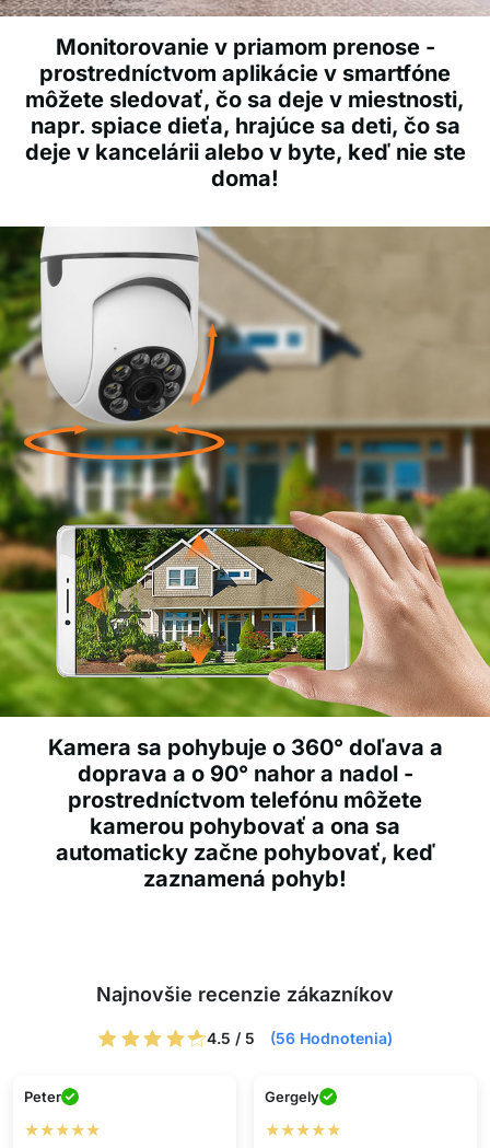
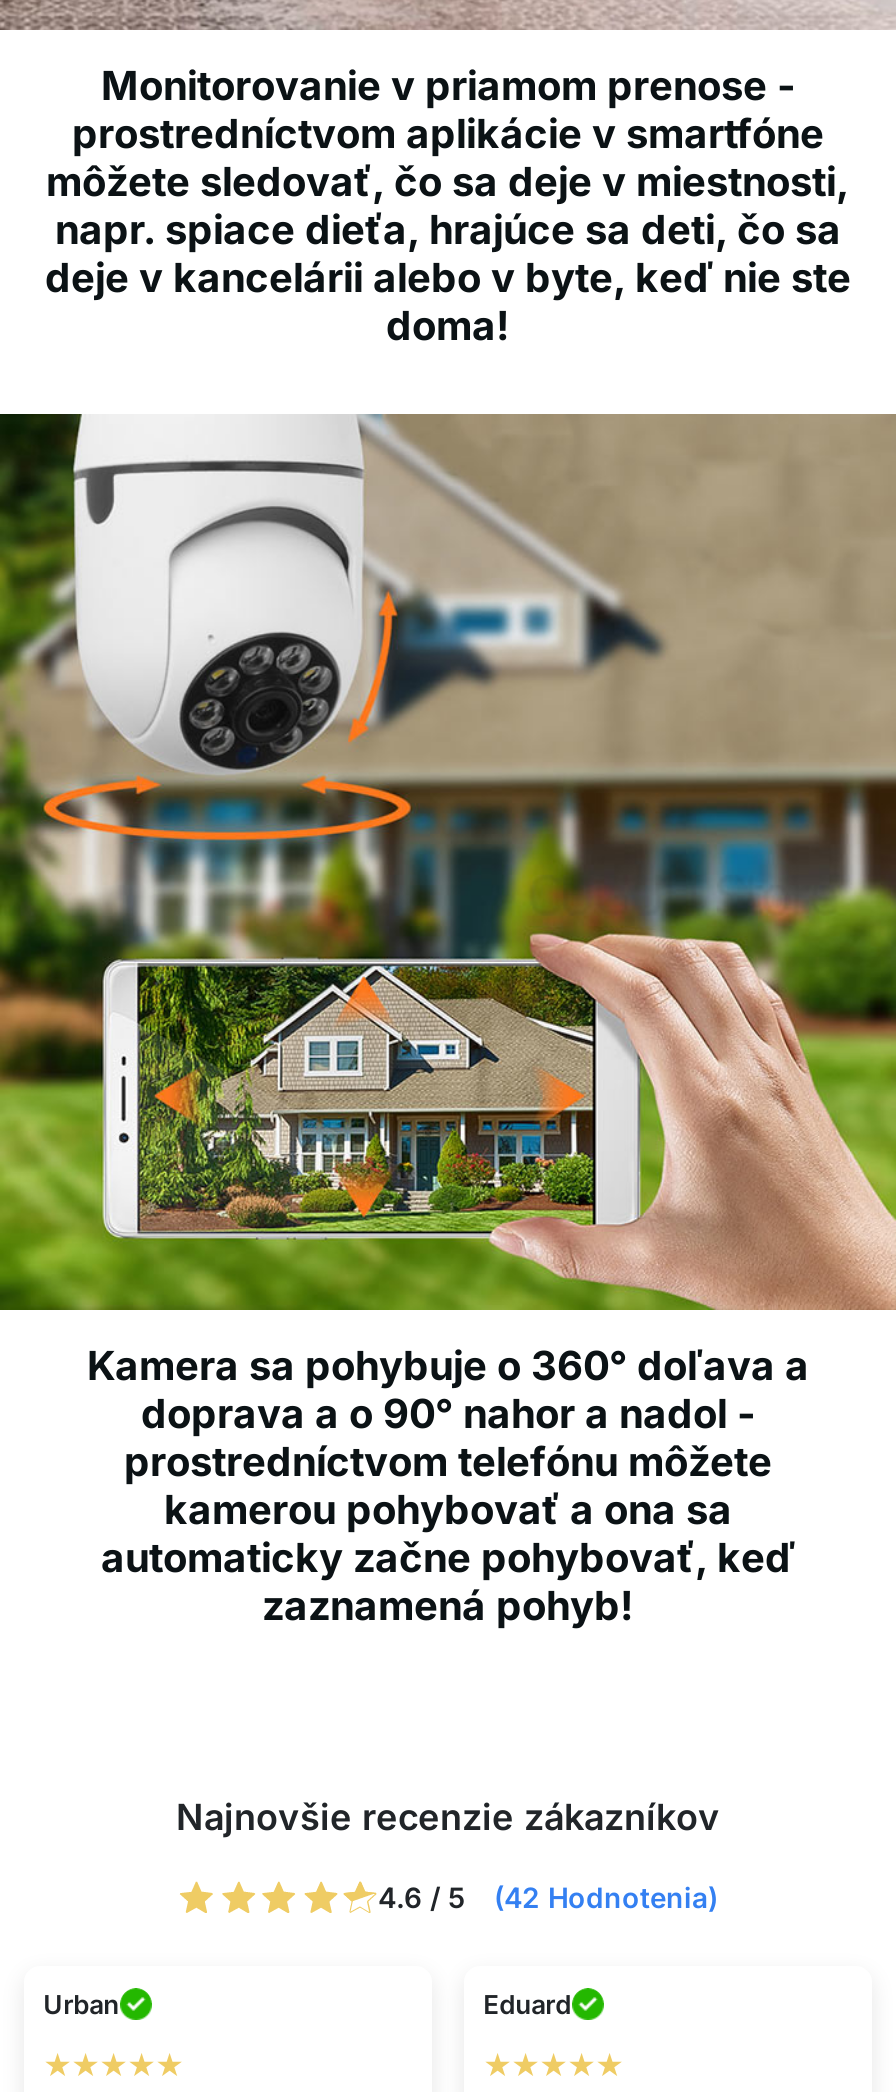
[207,1029,393,1047] 4.5 / 5 (56 Hodnotenia) -> [378,1880,718,1914] 4.6 / 5 (42 Hodnotenia)
[24,1087,61,1105] Peter -> [43,1987,119,2019] Urban
[264,1087,319,1105] Gergely -> [483,1987,571,2019] Eduard

